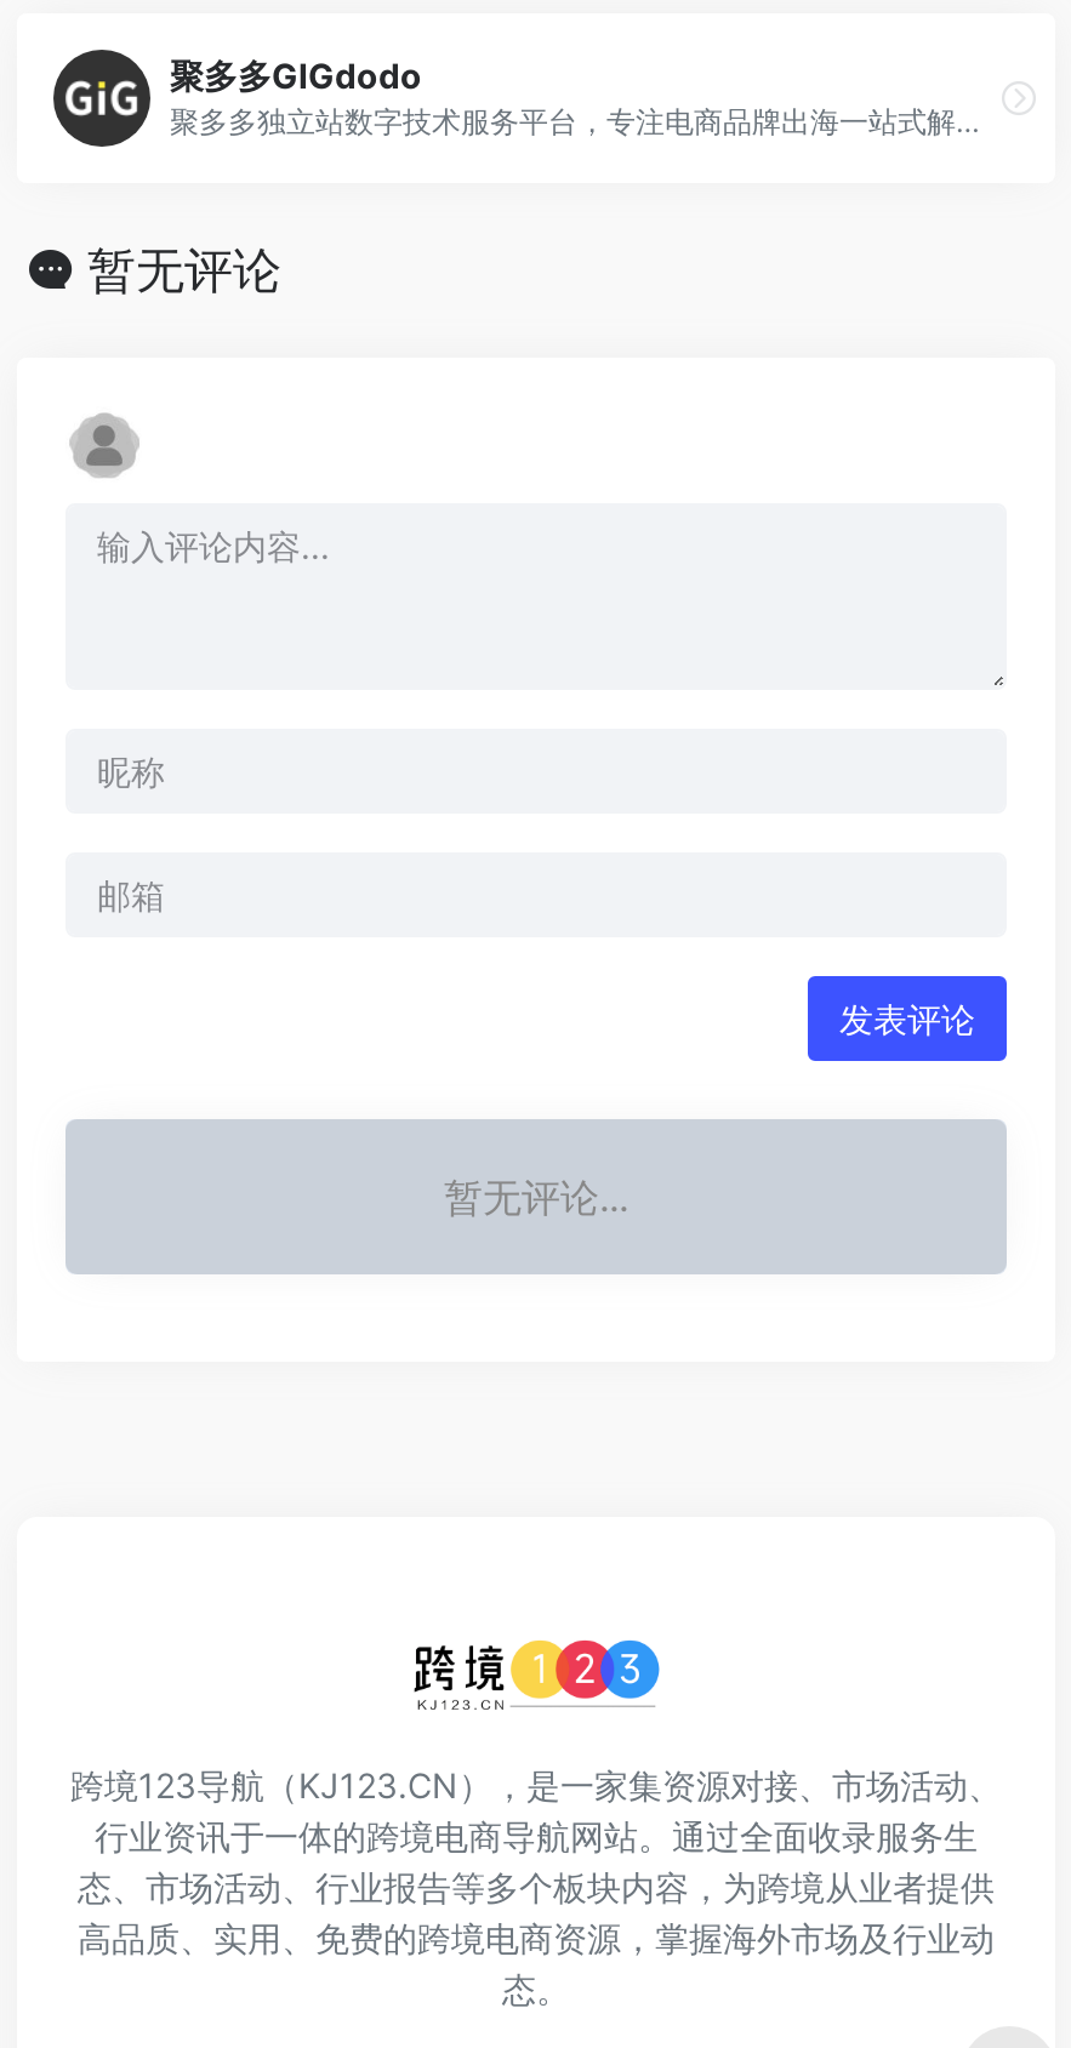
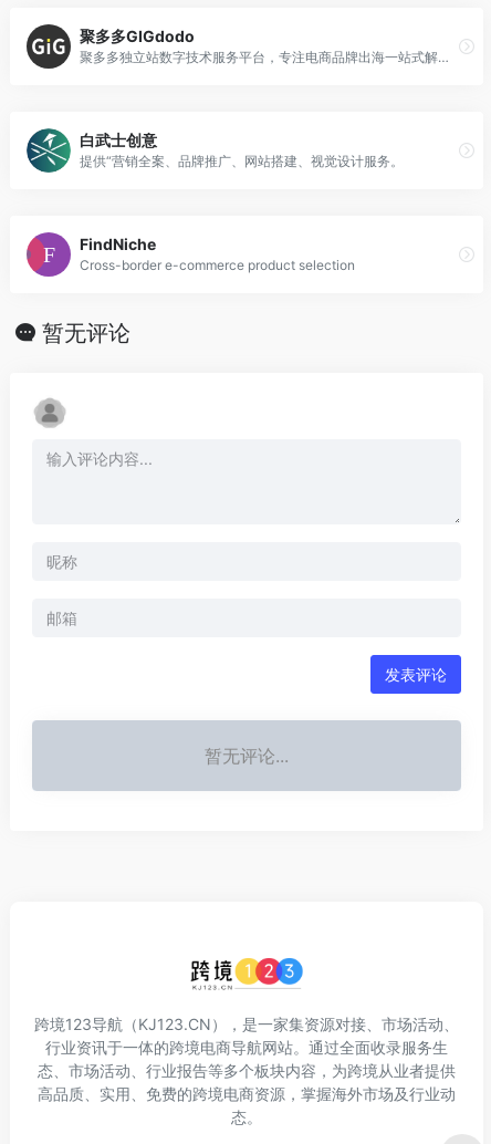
none -> [25,127,404,174] [image] | 白武士创意 | 提供“营销全案、品牌推广、网站搭建、视觉设计服务。
none -> [25,231,355,278] [image] | FindNiche | Cross-border e-commerce product selection

